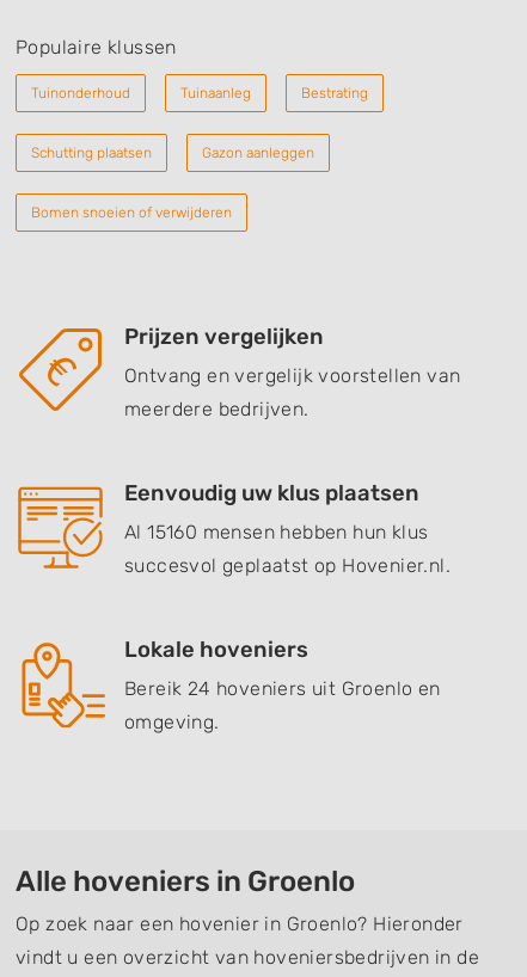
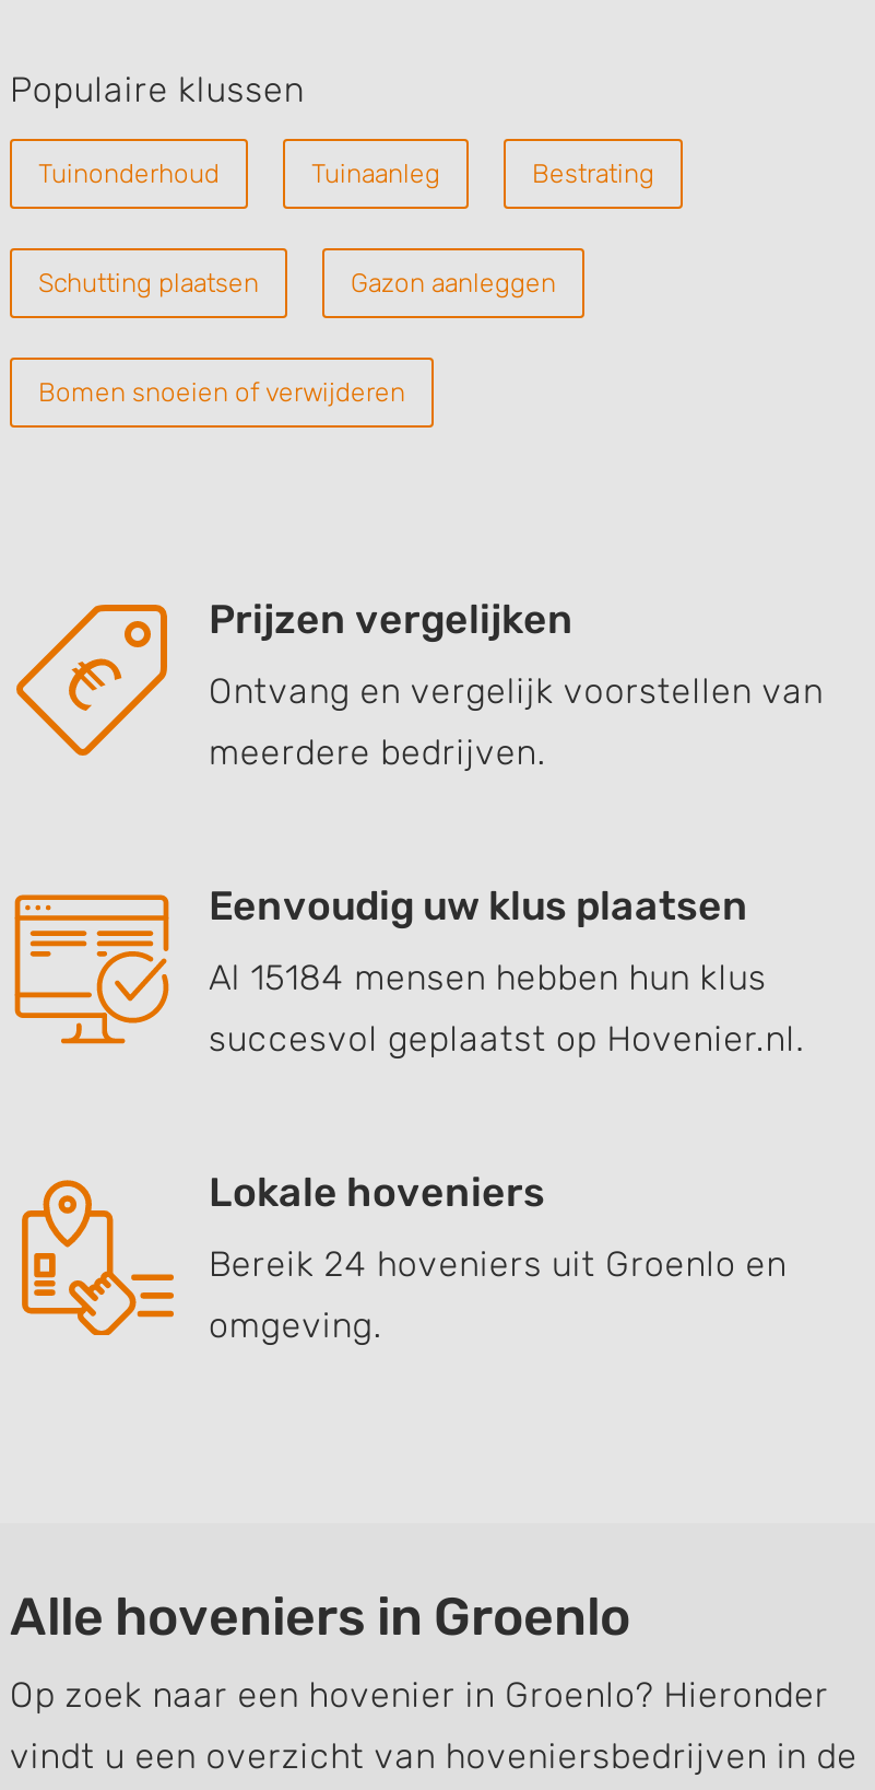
[124,521,428,543] Al 15160 mensen hebben hun klus -> [209,957,767,998] Al 15184 mensen hebben hun klus

